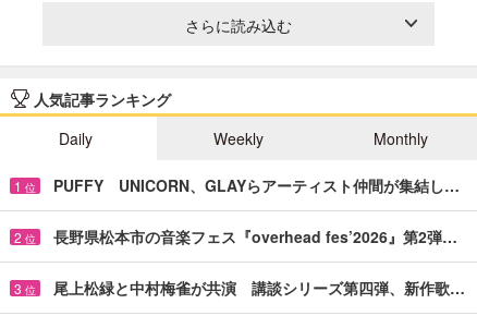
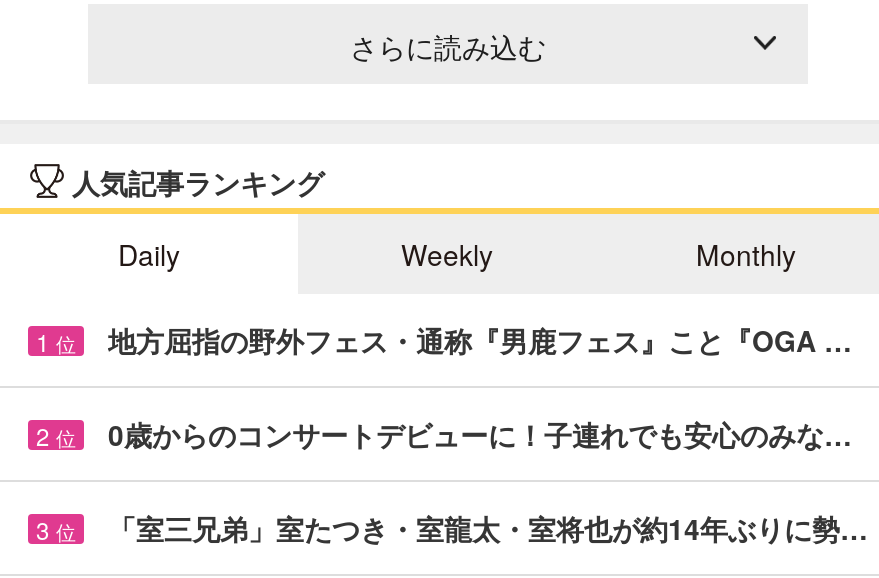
[53,174,460,196] PUFFY UNICORN、GLAYらアーティスト仲間が集結し… -> [108,320,852,360] 地方屈指の野外フェス・通称『男鹿フェス』こと『OGA …
[53,225,457,247] 長野県松本市の音楽フェス『overhead fes’2026』第2弾… -> [108,414,852,454] 0歳からのコンサートデビューに！子連れでも安心のみな…
[53,277,465,298] 尾上松緑と中村梅雀が共演 講談シリーズ第四弾、新作歌… -> [108,508,868,548] 「室三兄弟」室たつき・室龍太・室将也が約14年ぶりに勢…

